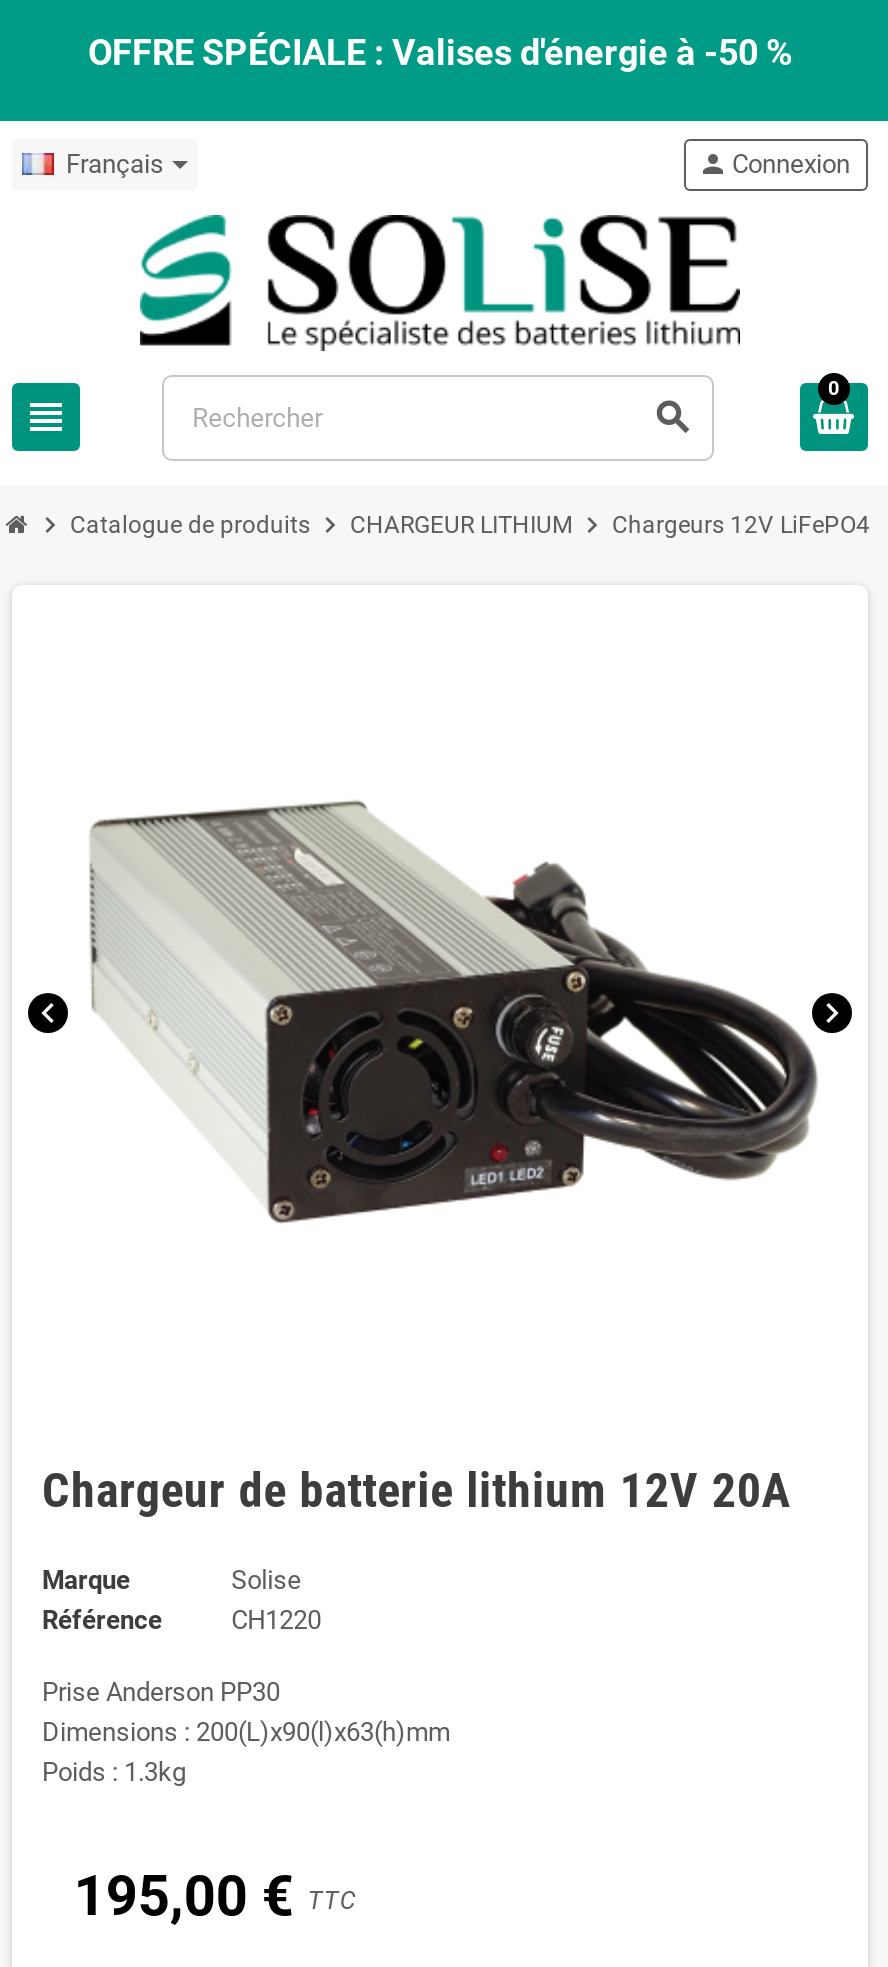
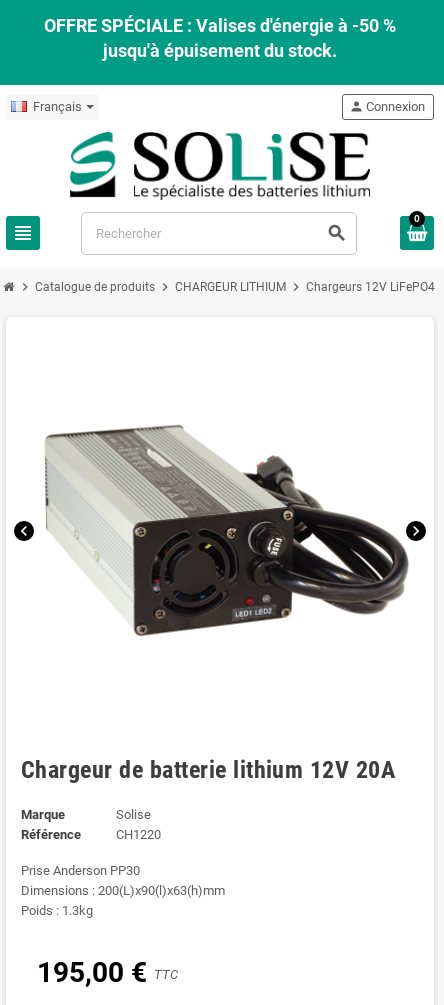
none -> [103,40,337,61] jusqu'à épuisement du stock.

